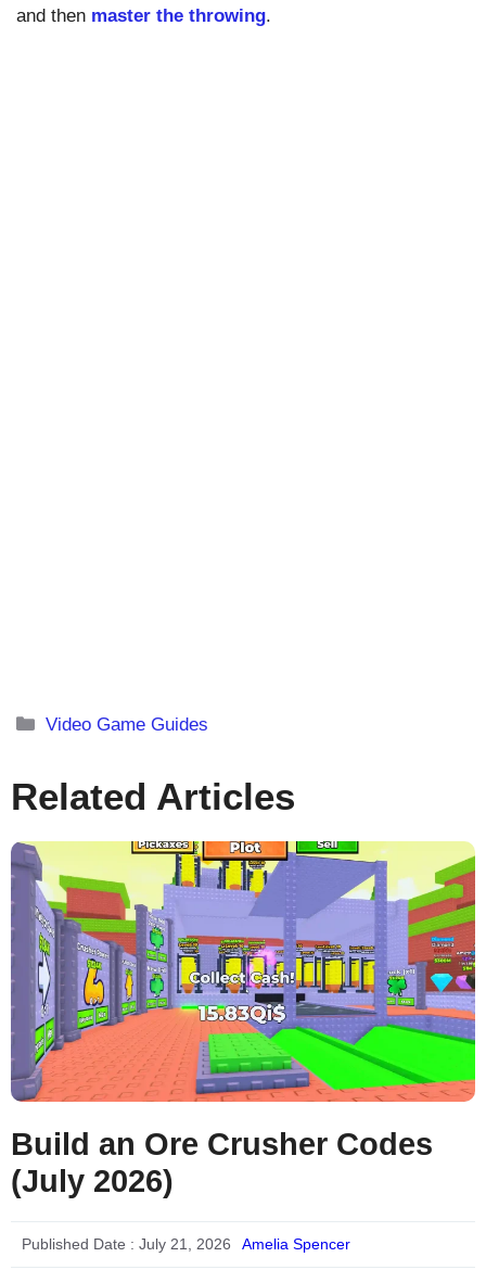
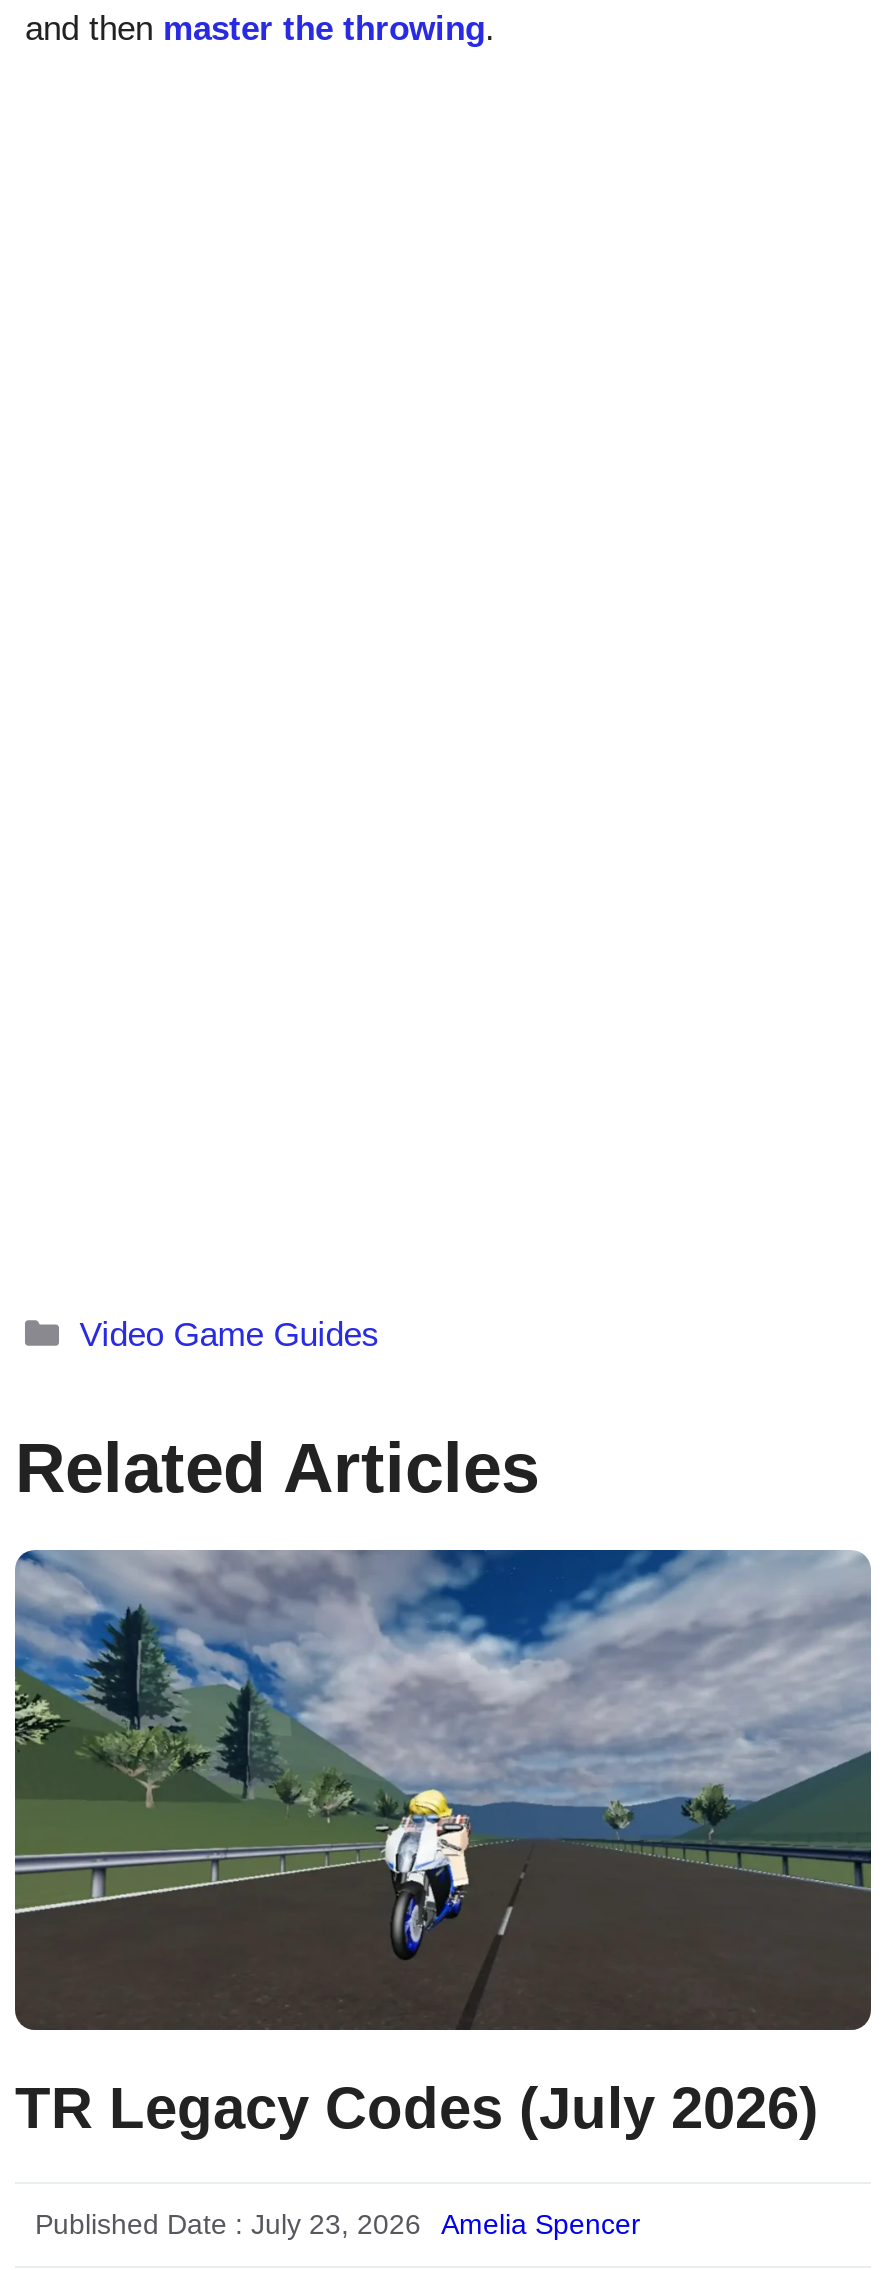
[10,840,476,1199] [image] | Build an Ore Crusher Codes | (July 2026) -> [13,1548,873,2141] [image] | TR Legacy Codes (July 2026)
[22,1236,231,1253] Published Date : July 21, 2026 -> [35,2209,421,2241] Published Date : July 23, 2026

